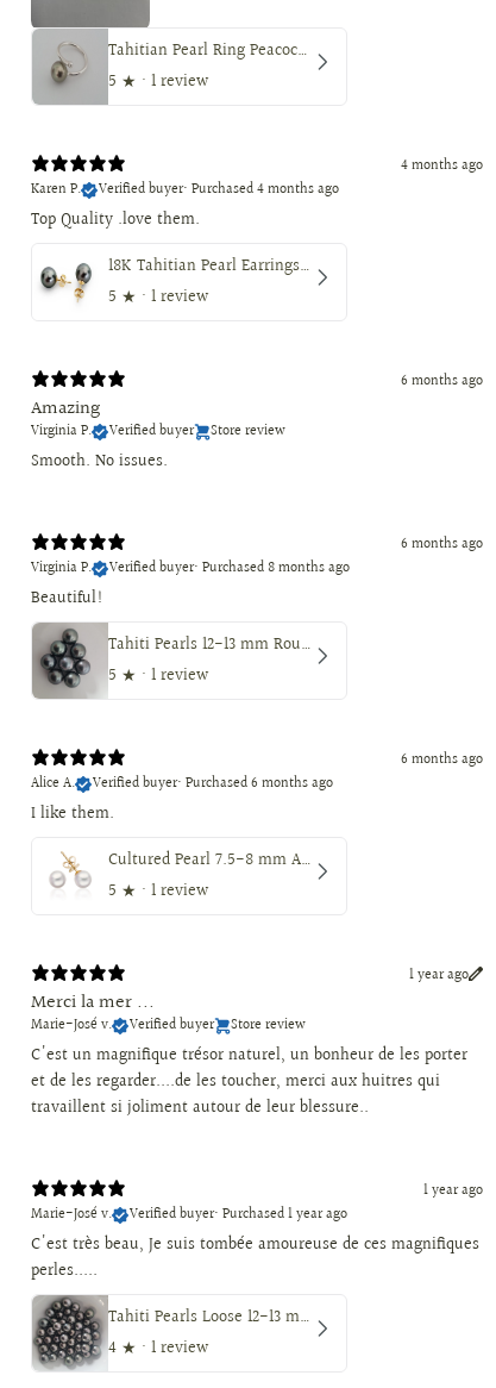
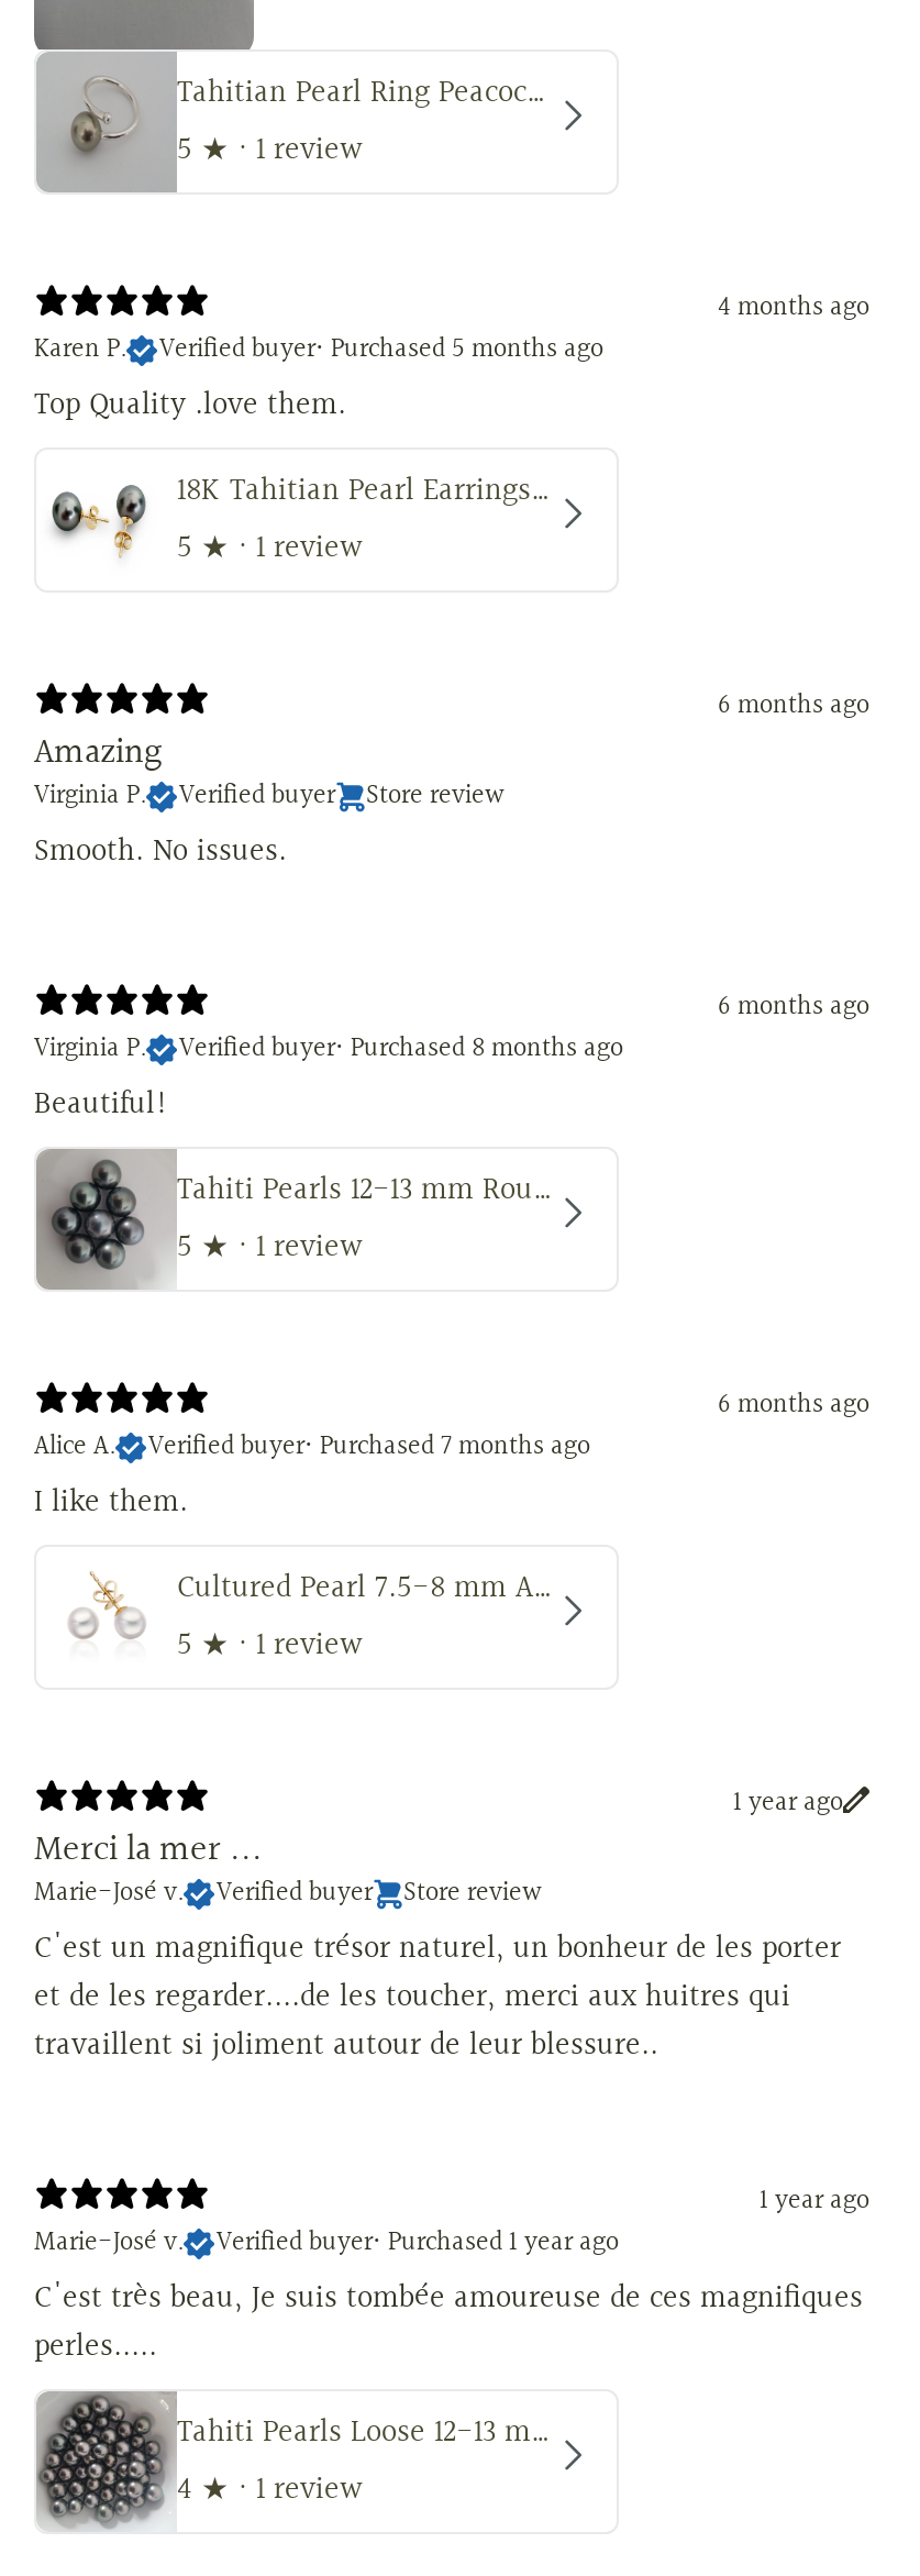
[99,178,339,201] Verified buyer • Purchased 4 months ago -> [159,330,603,371] Verified buyer • Purchased 5 months ago
[93,772,333,795] Verified buyer • Purchased 6 months ago -> [148,1427,590,1469] Verified buyer • Purchased 7 months ago

